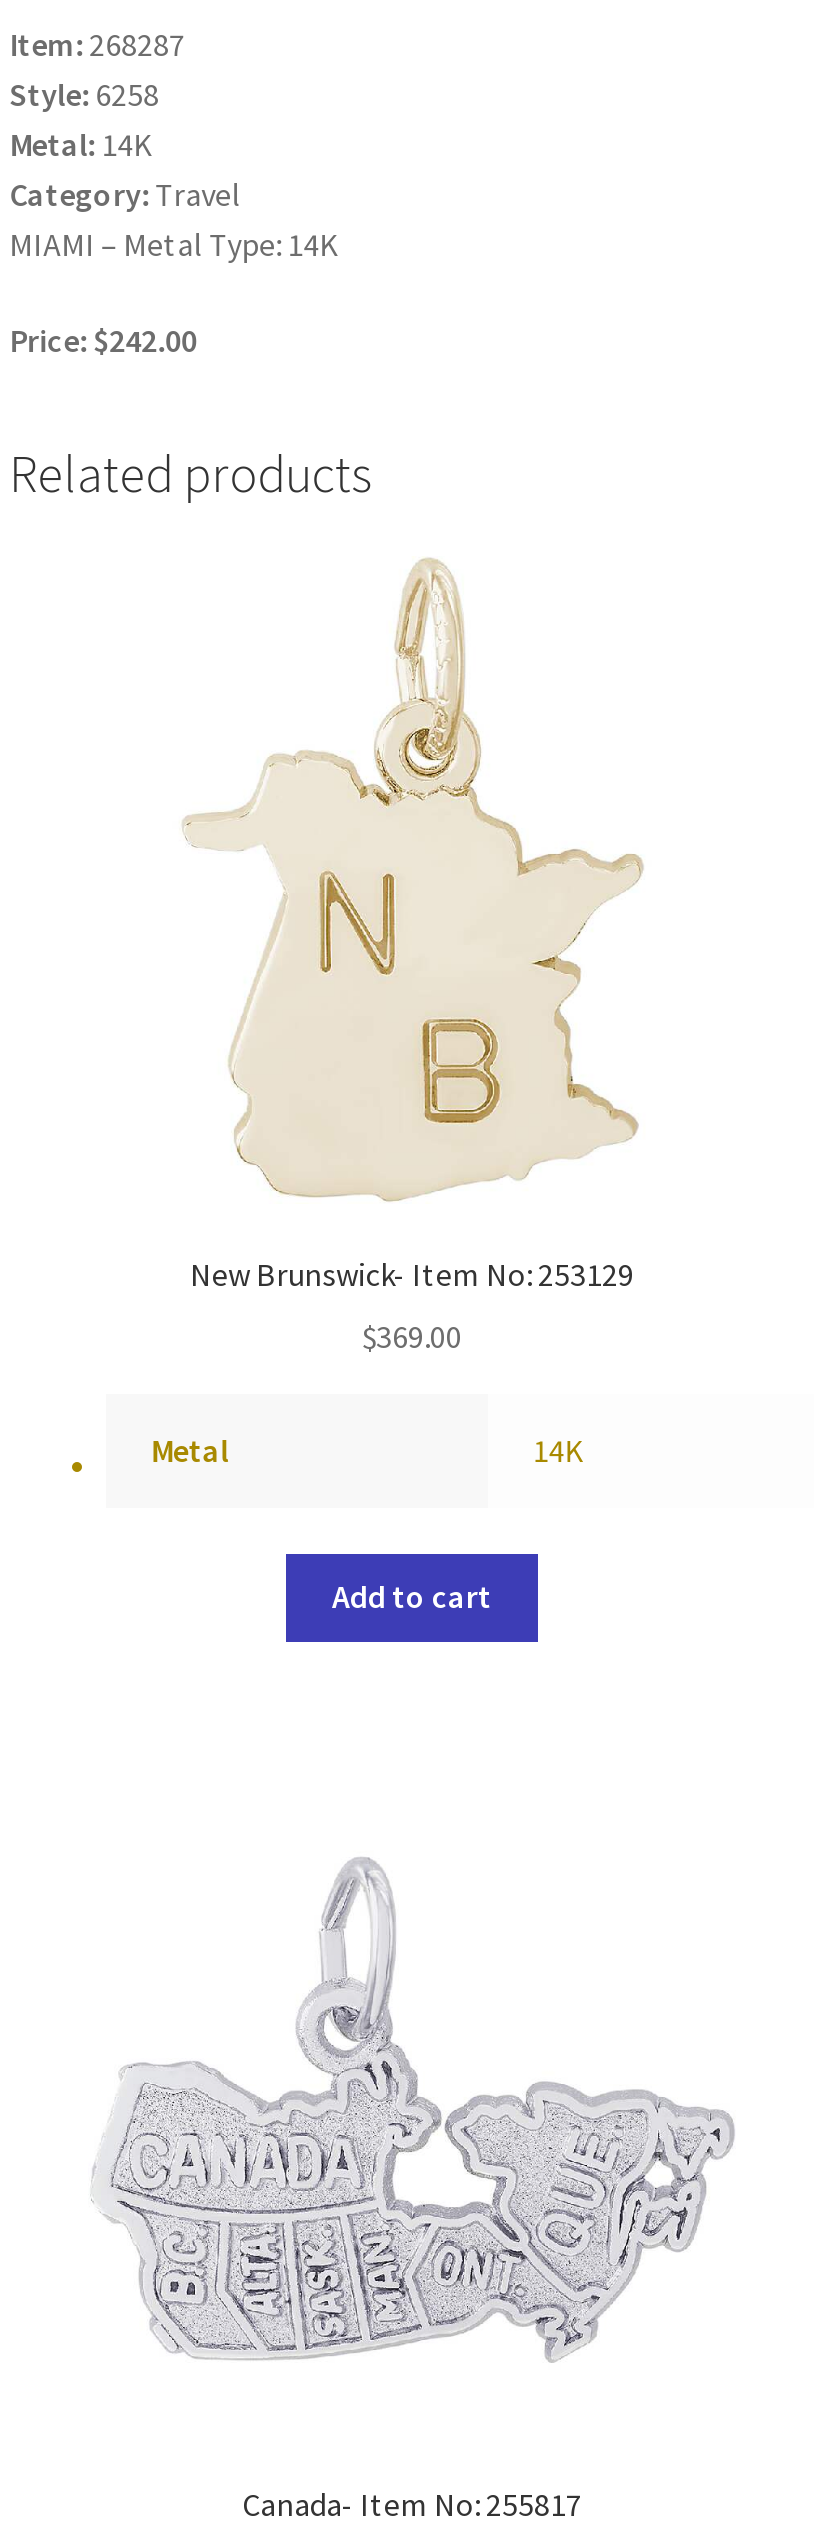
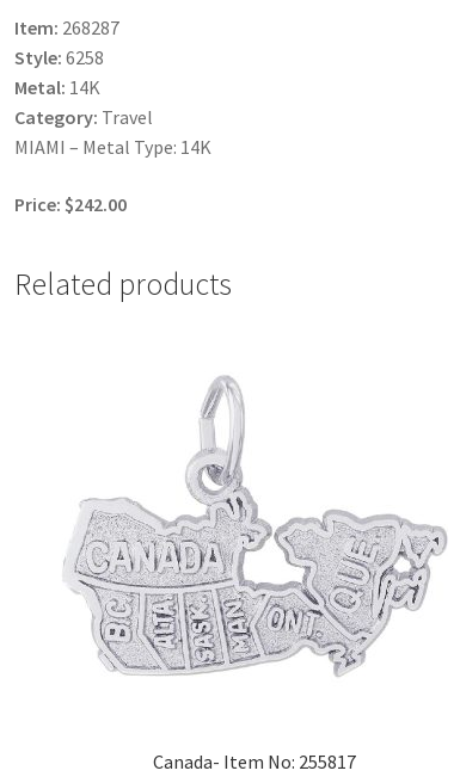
[151,556,644,1470] [image] | New Brunswick- Item No: 253129 | $369.00 | Metal | 14K -> none
[332,1577,492,1617] Add to cart -> none

